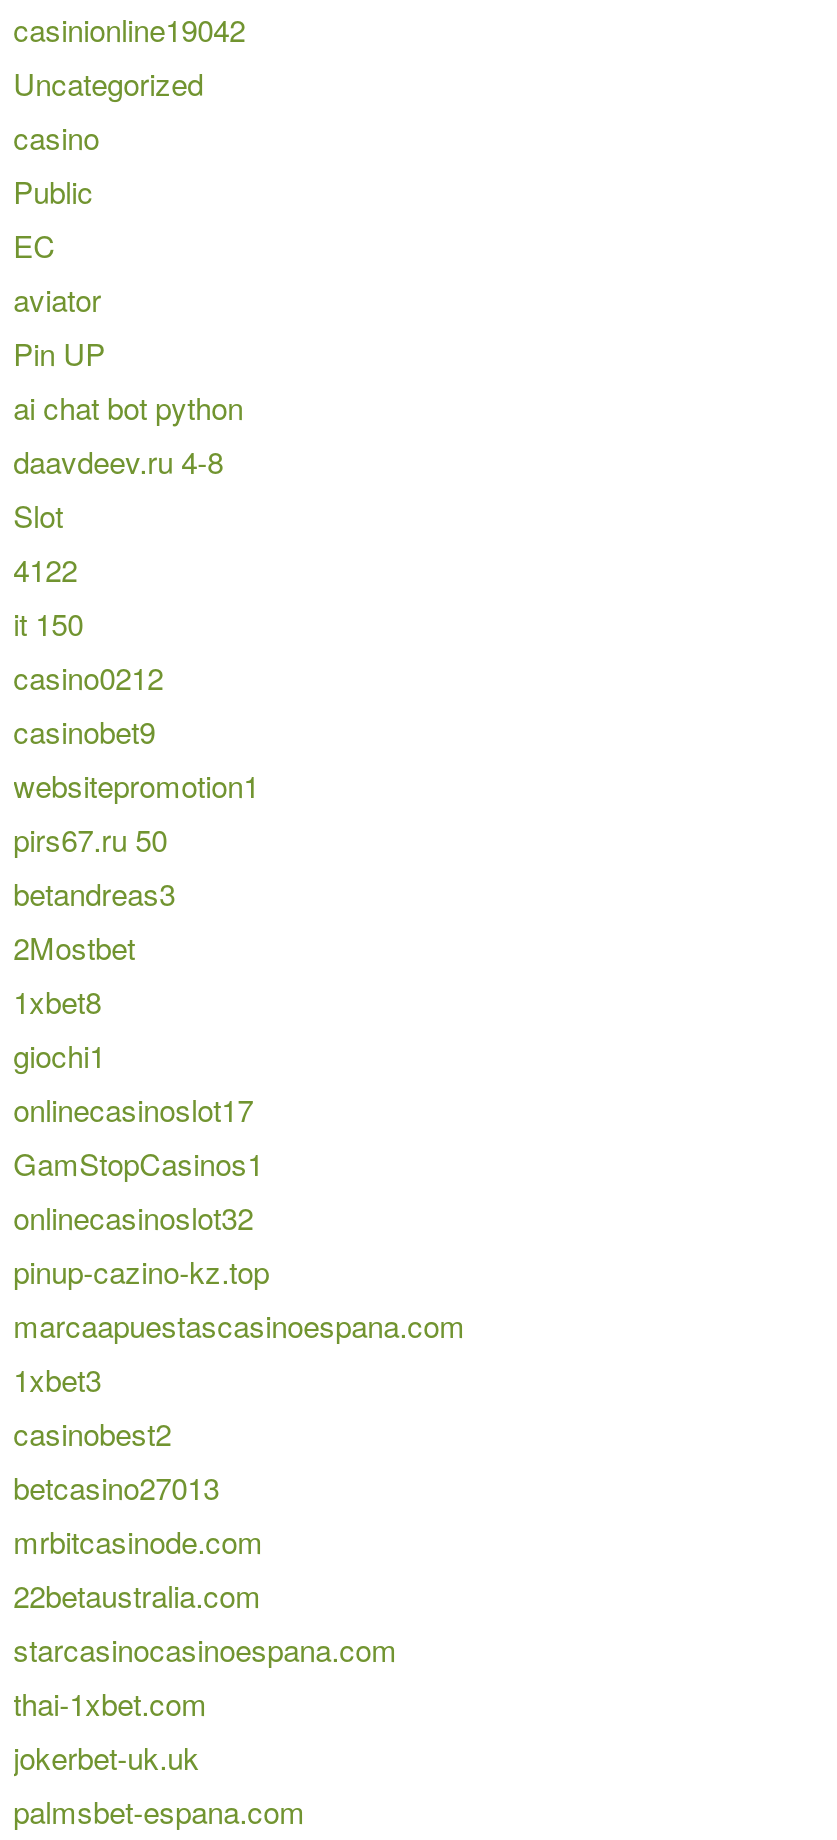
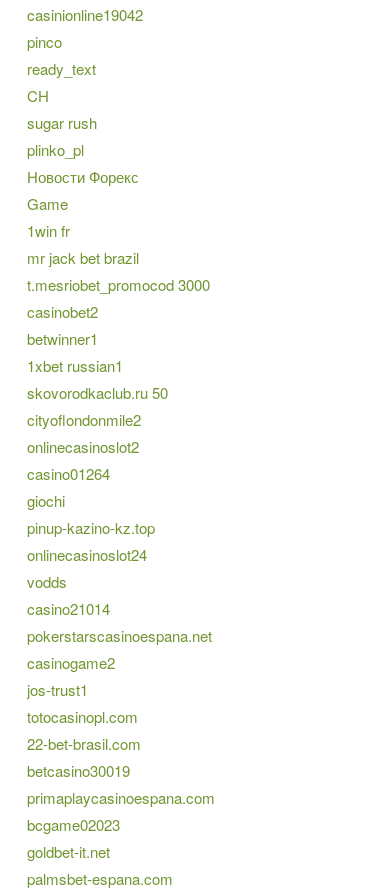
[13,62,465,1778] Uncategorized | casino | Public | EC | aviator | Pin UP | ai chat bot python | daavdeev.ru 4-8 | Slot | 4122 | it 150 | casino0212 | casinobet9 | websitepromotion1 | pirs67.ru 50 | betandreas3 | 2Mostbet | 1xbet8 | giochi1 | onlinecasinoslot17 | GamStopCasinos1 | onlinecasinoslot32 | pinup-cazino-kz.top | marcaapuestascasinoespana.com | 1xbet3 | casinobest2 | betcasino27013 | mrbitcasinode.com | 22betaustralia.com | starcasinocasinoespana.com | thai-1xbet.com | jokerbet-uk.uk -> [27,31,215,862] pinco | ready_text | CH | sugar rush | plinko_pl | Новости Форекс | Game | 1win fr | mr jack bet brazil | t.mesriobet_promocod 3000 | casinobet2 | betwinner1 | 1xbet russian1 | skovorodkaclub.ru 50 | cityoflondonmile2 | onlinecasinoslot2 | casino01264 | giochi | pinup-kazino-kz.top | onlinecasinoslot24 | vodds | casino21014 | pokerstarscasinoespana.net | casinogame2 | jos-trust1 | totocasinopl.com | 22-bet-brasil.com | betcasino30019 | primaplaycasinoespana.com | bcgame02023 | goldbet-it.net

